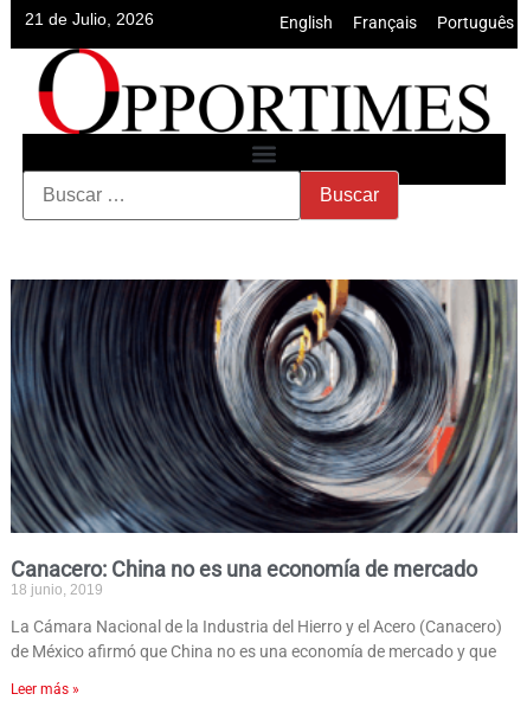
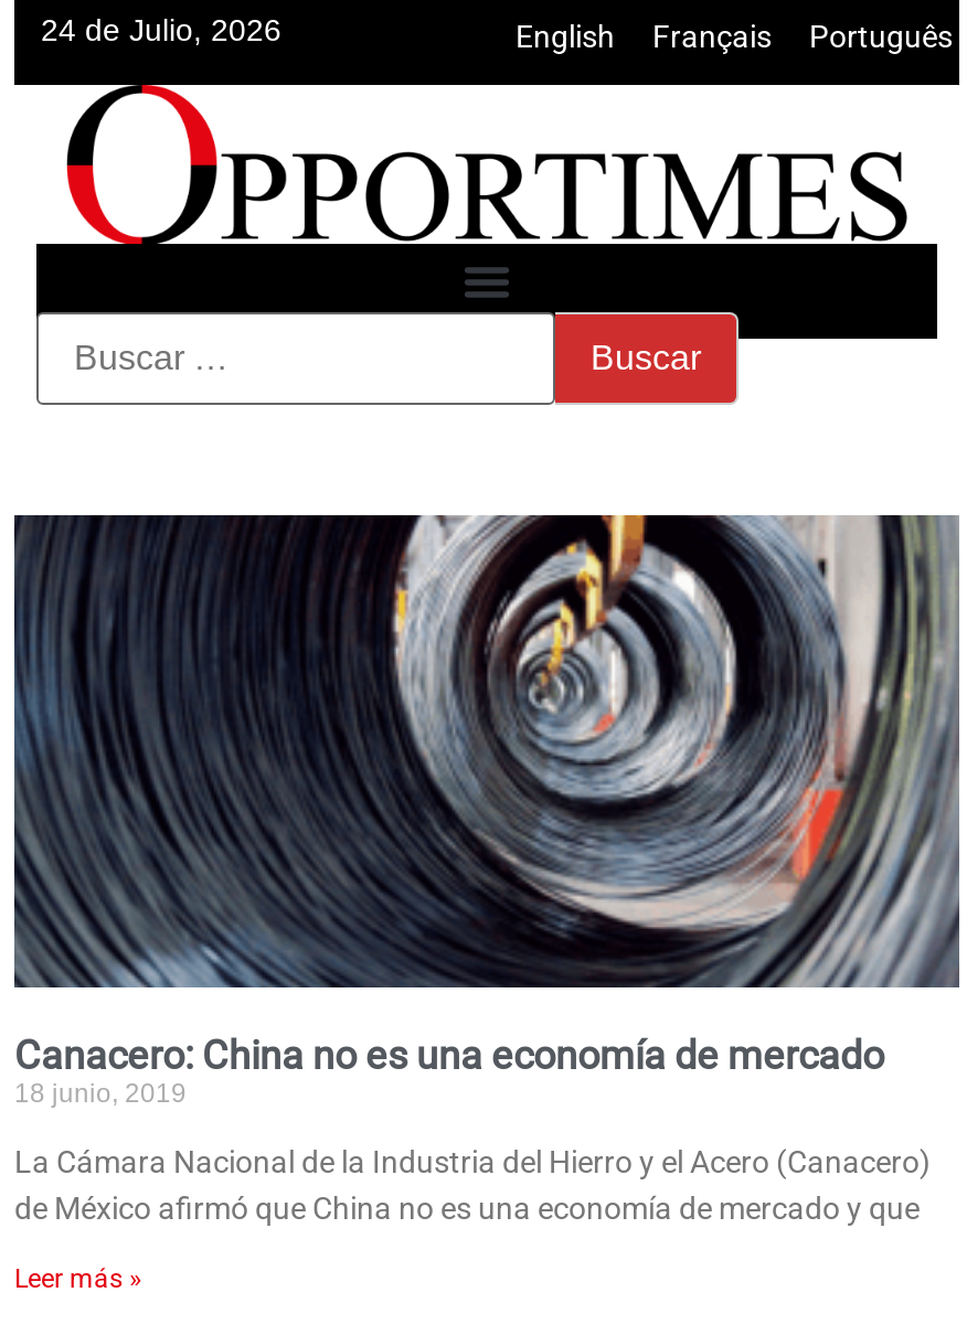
[25,9,154,28] 21 de Julio, 2026 -> [41,12,281,47] 24 de Julio, 2026

